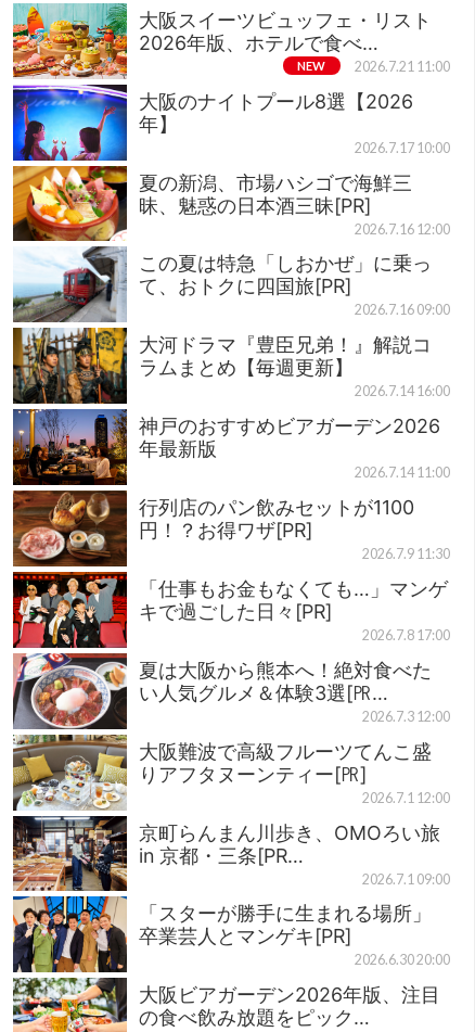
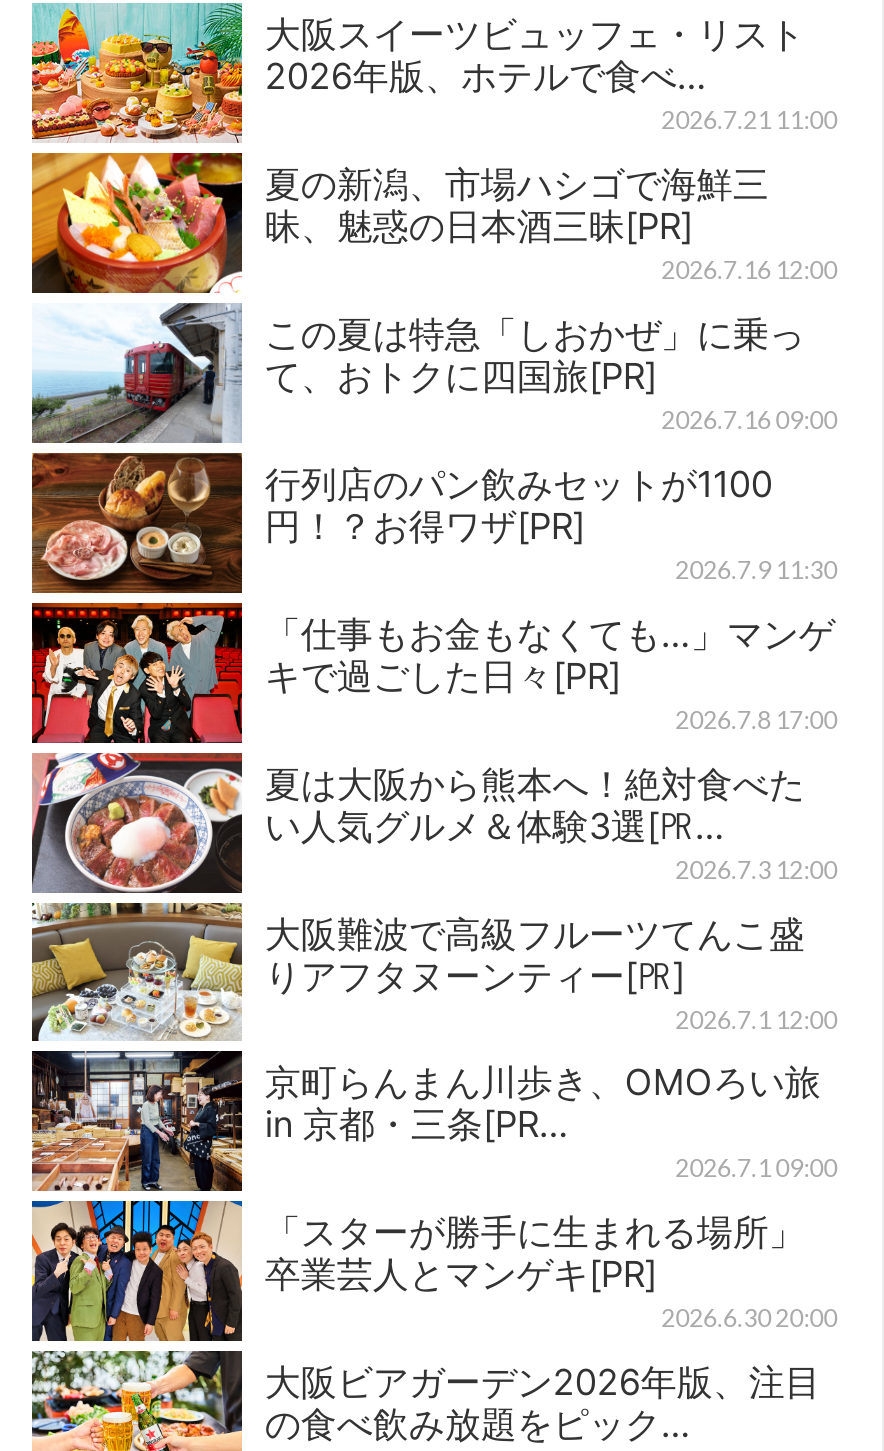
[297,58,325,72] NEW -> none
[12,84,450,167] [image] | 大阪のナイトプール8選【2026 | 年】 | 2026.7.17 10:00 -> none
[12,327,450,492] [image] | 大河ドラマ『豊臣兄弟！』解説コ | ラムまとめ【毎週更新】 | 2026.7.14 16:00 | 神戸のおすすめビアガーデン2026 | 年最新版 | 2026.7.14 11:00 -> none

